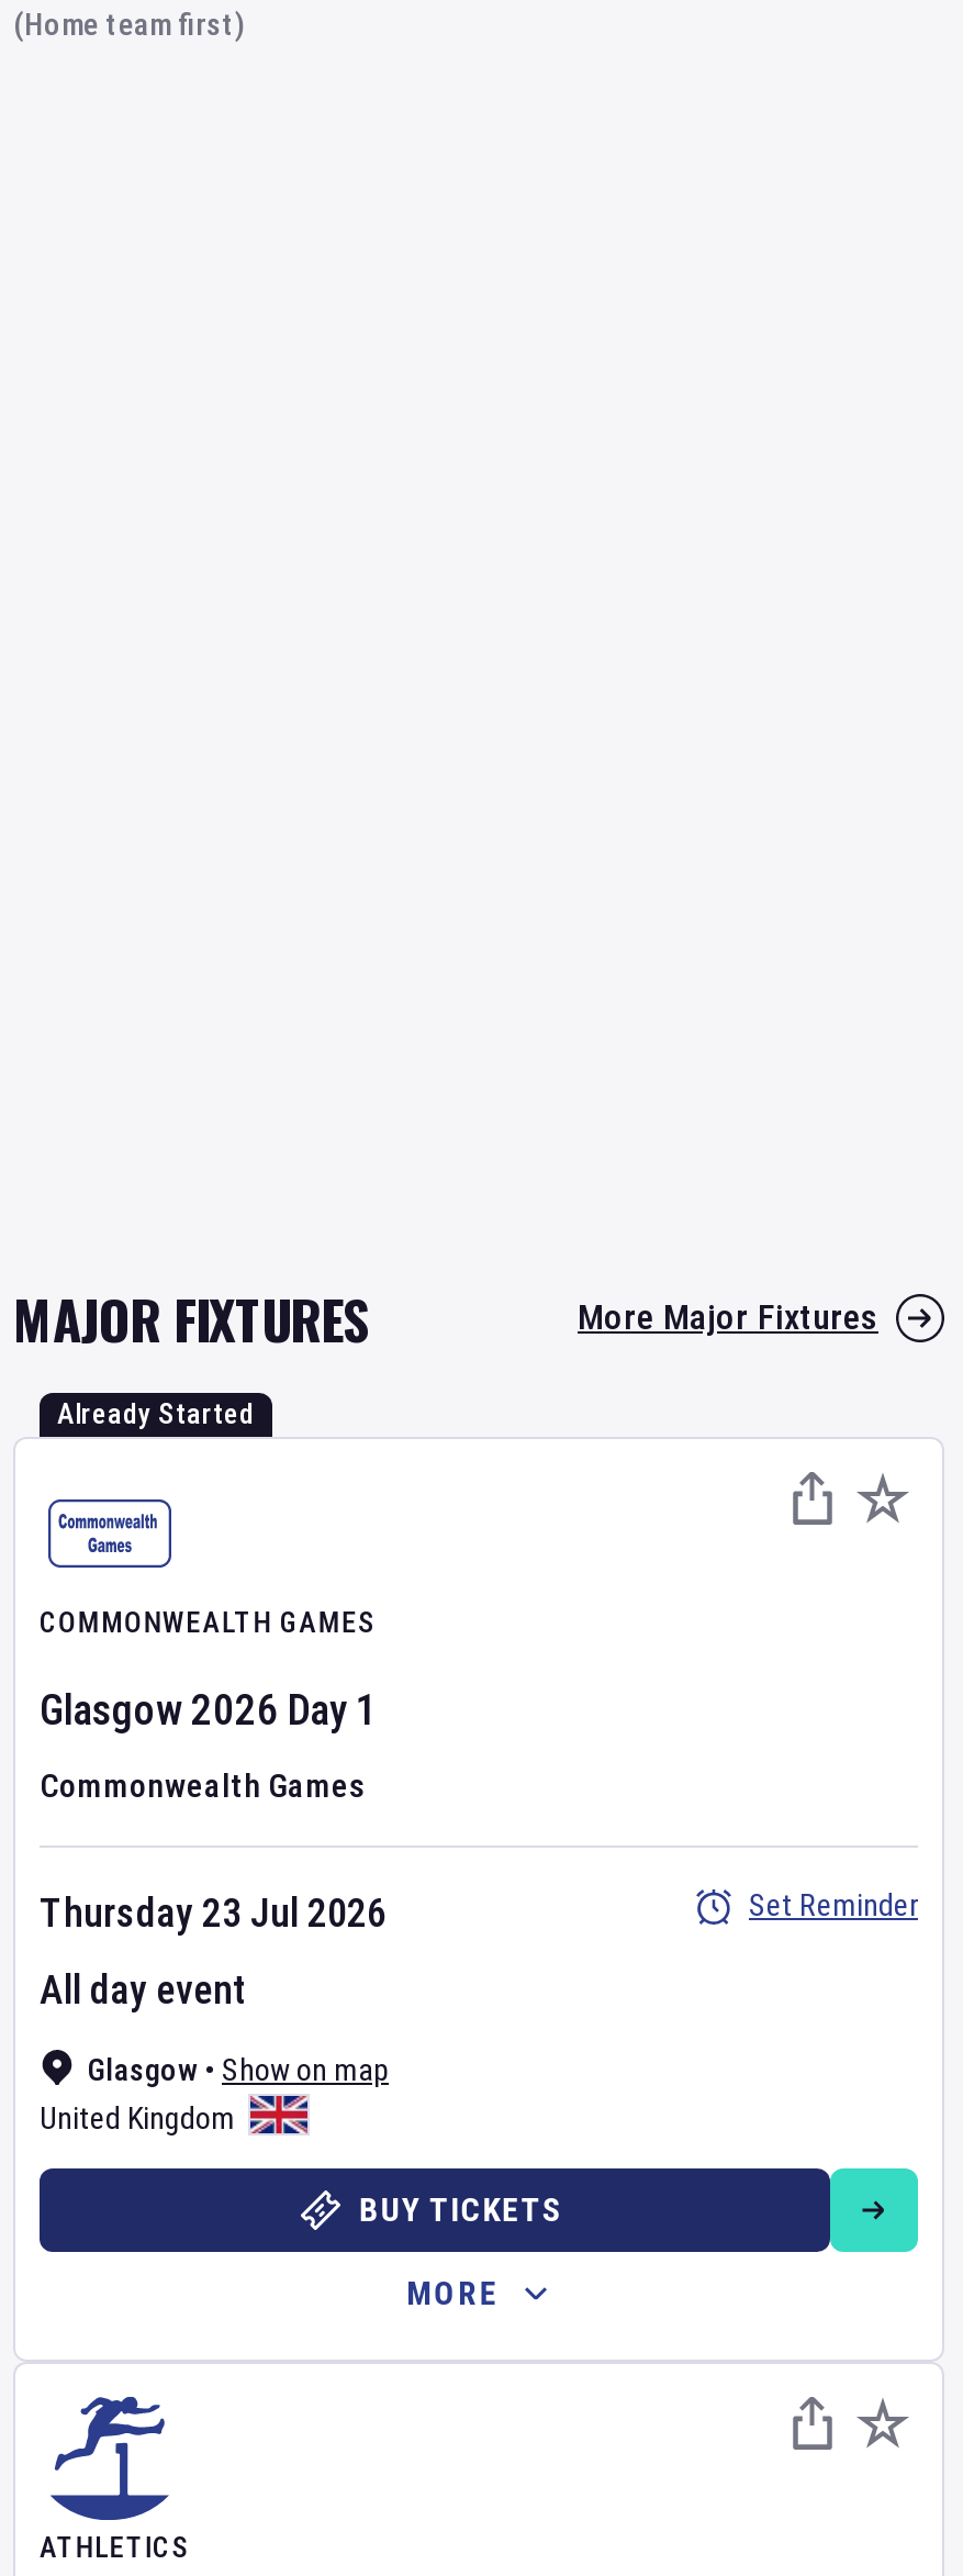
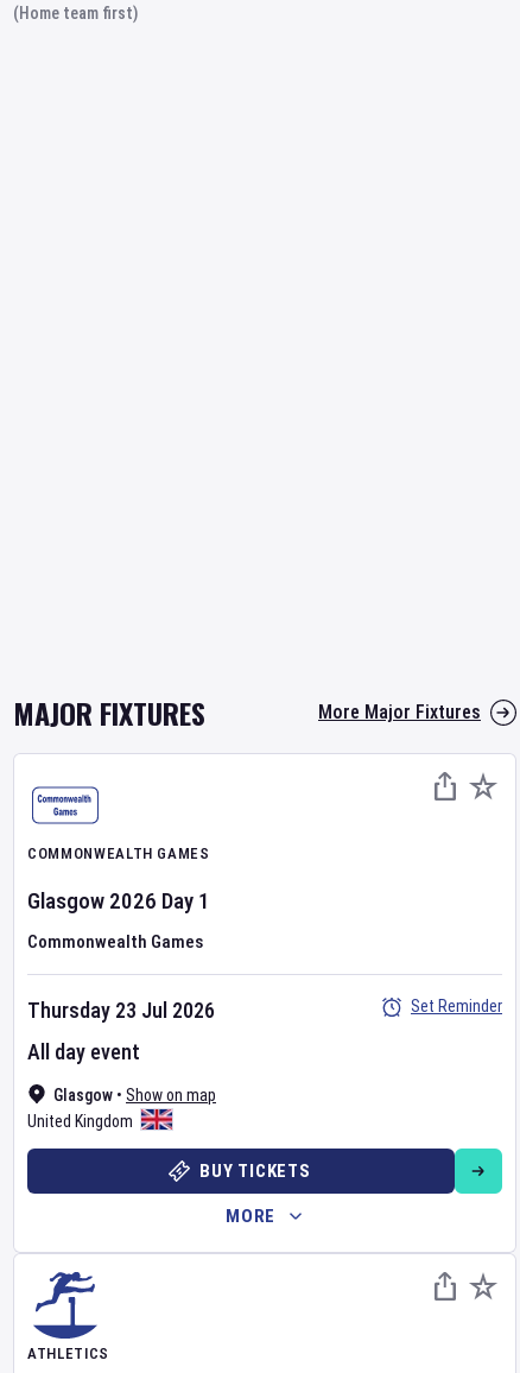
[57,1397,255,1430] Already Started -> none

